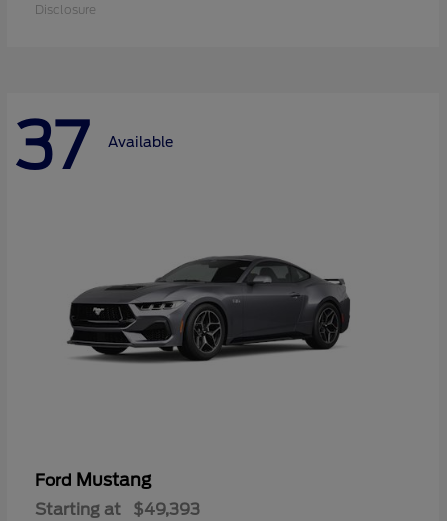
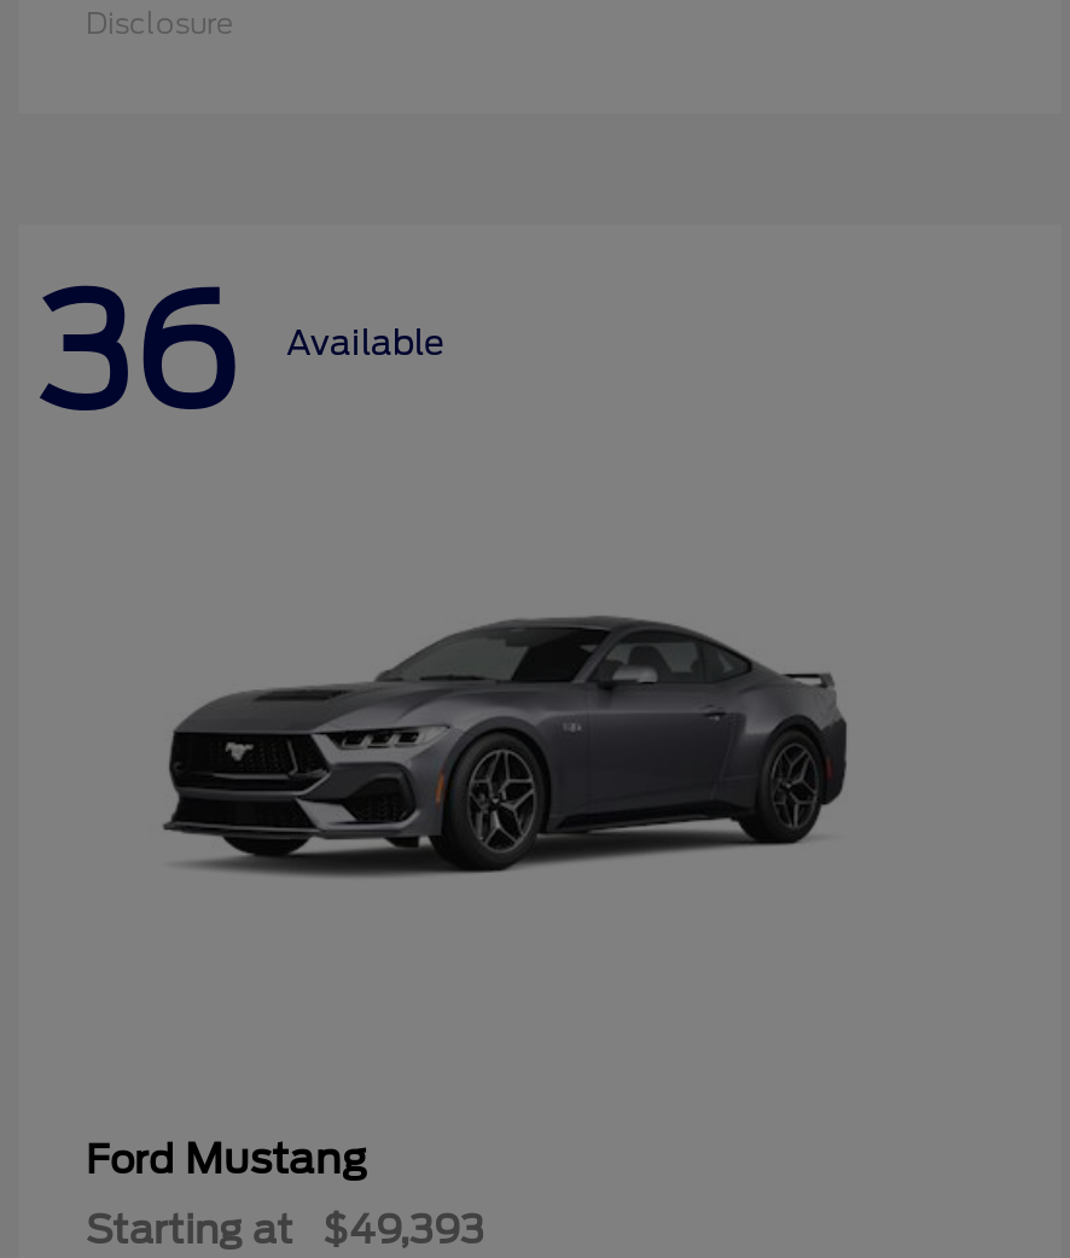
[15,108,173,184] 37 Available -> [37,260,443,443] 36 Available

